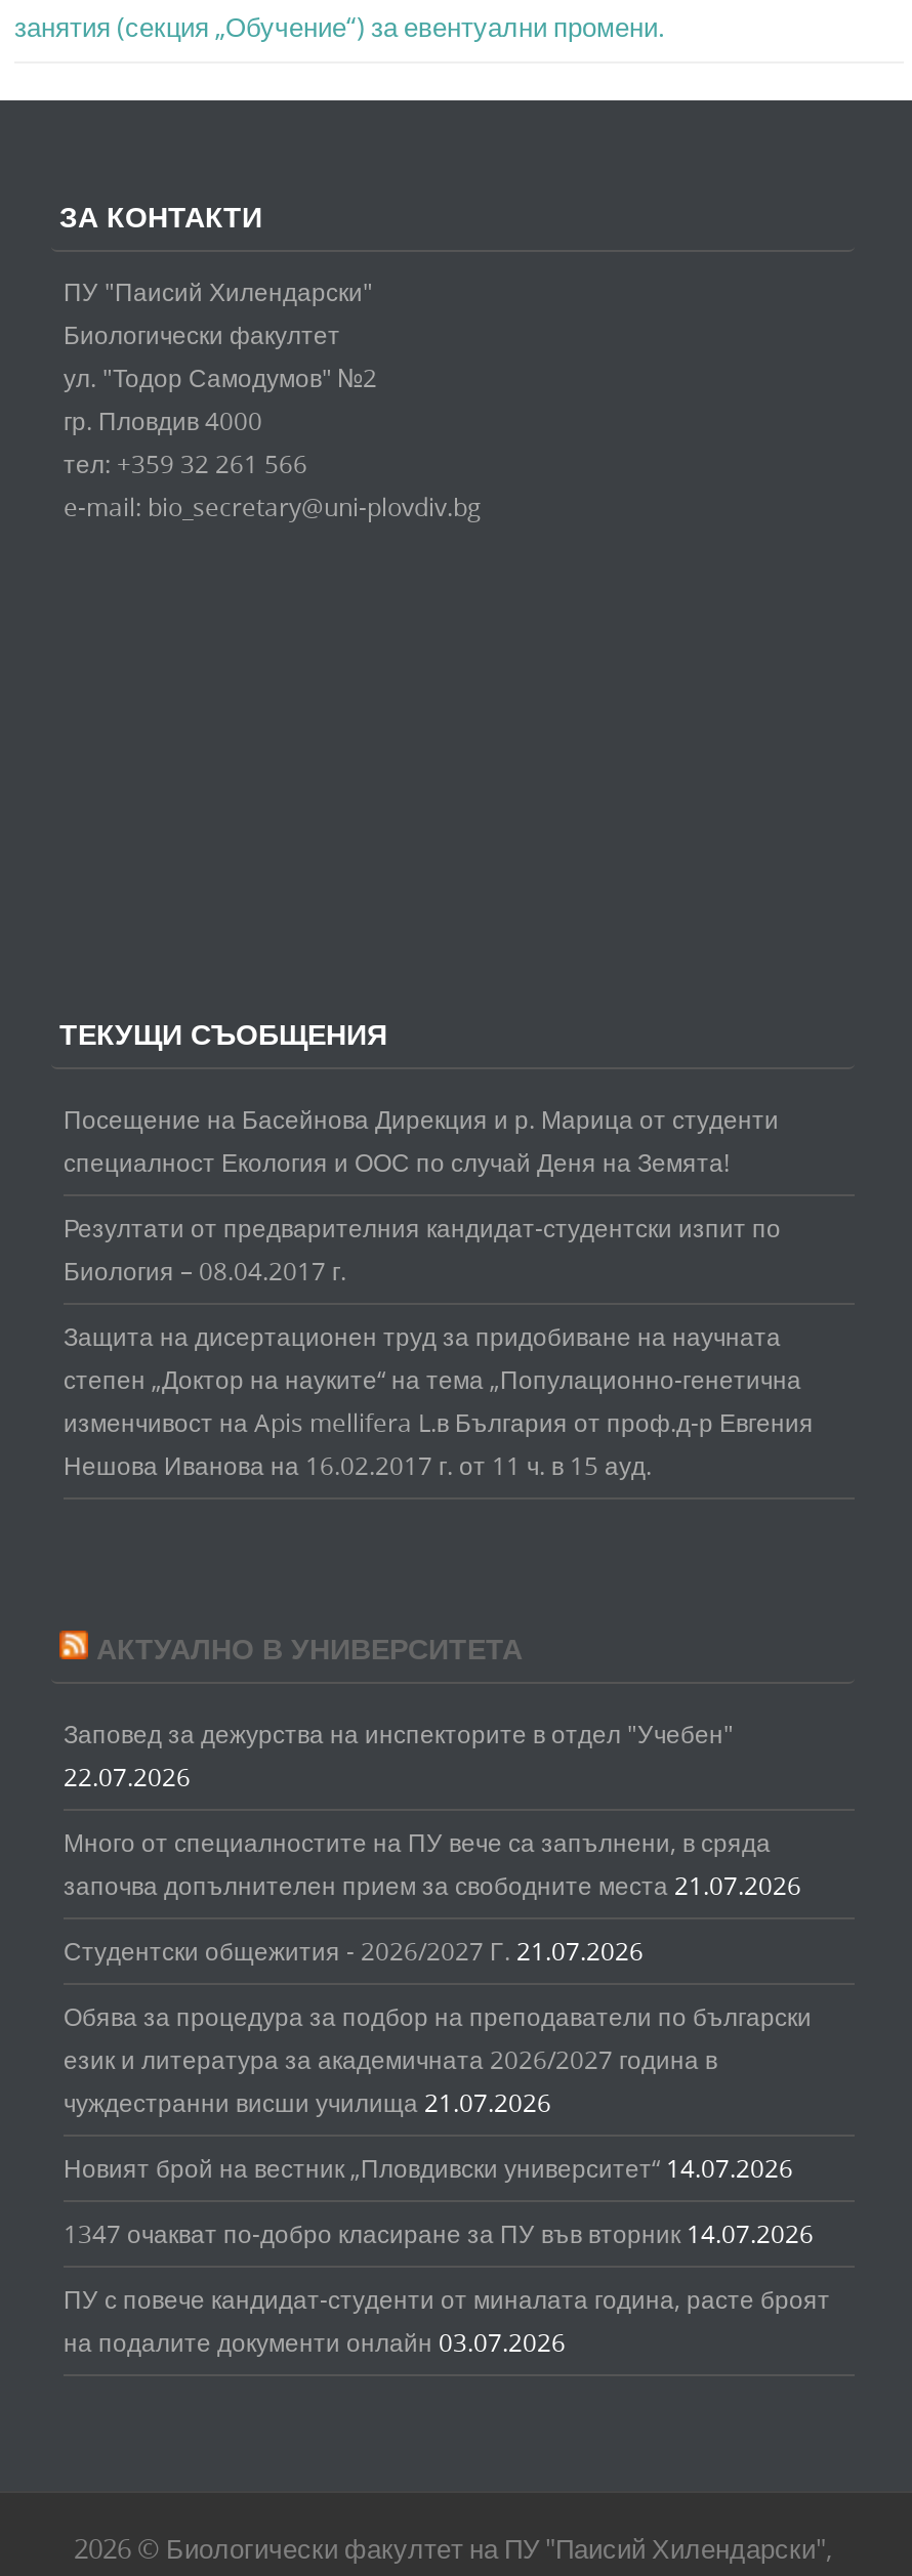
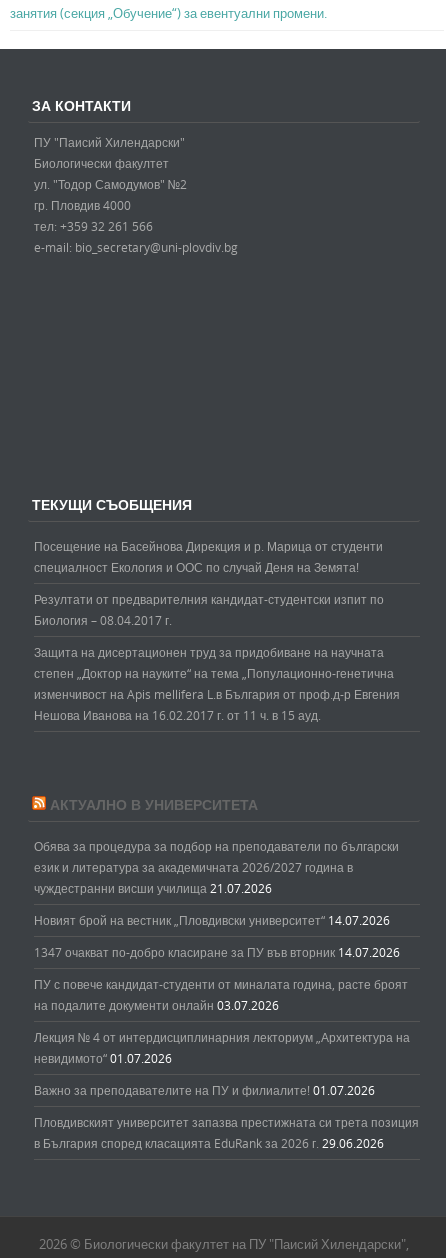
[64,1716,801,1966] Заповед за дежурства на инспекторите в отдел "Учебен" | 22.07.2026 | Много от специалностите на ПУ вече са запълнени, в сряда | започва допълнителен прием за свободните места 21.07.2026 | Студентски общежития - 2026/2027 Г. 21.07.2026 -> none
moved [64,1999,830,2357] -> [34,838,408,1013]: Обява за процедура за подбор на преподаватели по български | език и литература за академичната 2026/2027 година в | чуждестранни висши училища 21.07.2026 | Новият брой на вестник „Пловдивски университет“ 14.07.2026 | 1347 очакват по-добро класиране за ПУ във вторник 14.07.2026 | ПУ с повече кандидат-студенти от миналата година, расте броят | на подалите документи онлайн 03.07.2026
none -> [34,1029,419,1151] Лекция № 4 от интердисциплинарния лекториум „Архитектура на | невидимото“ 01.07.2026 | Важно за преподавателите на ПУ и филиалите! 01.07.2026 | Пловдивският университет запазва престижната си трета позиция | в България според класацията EduRank за 2026 г. 29.06.2026

